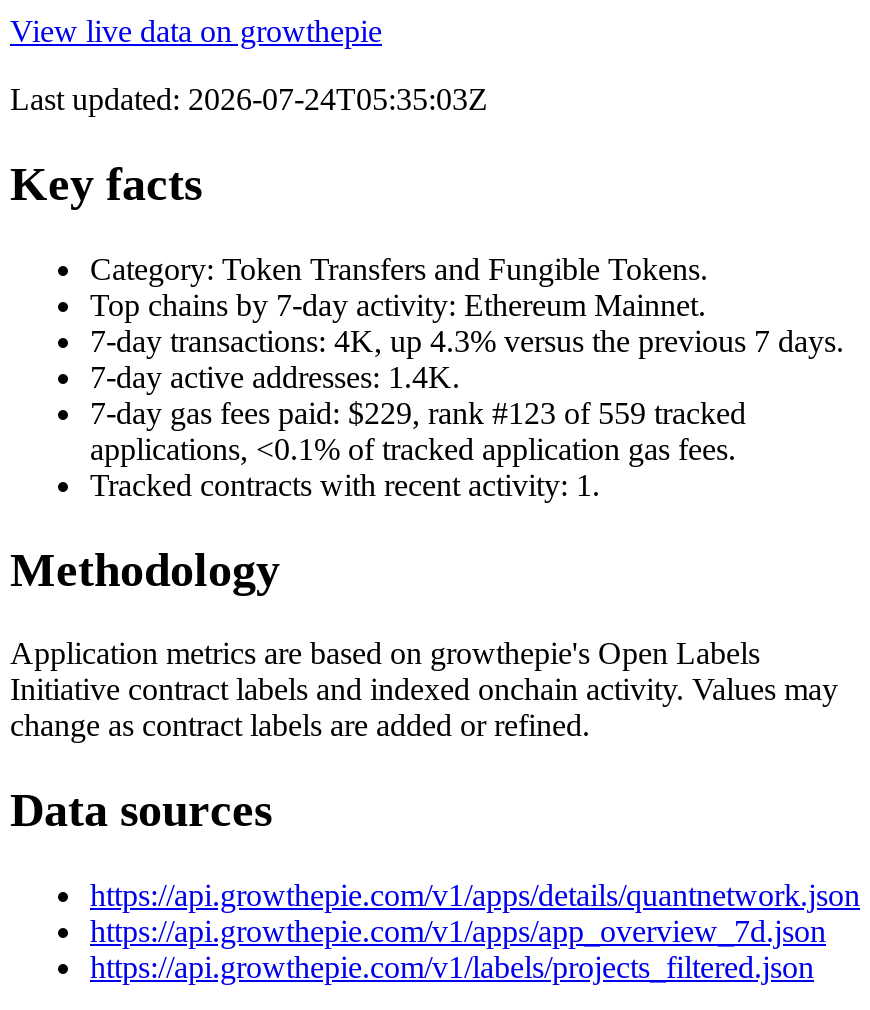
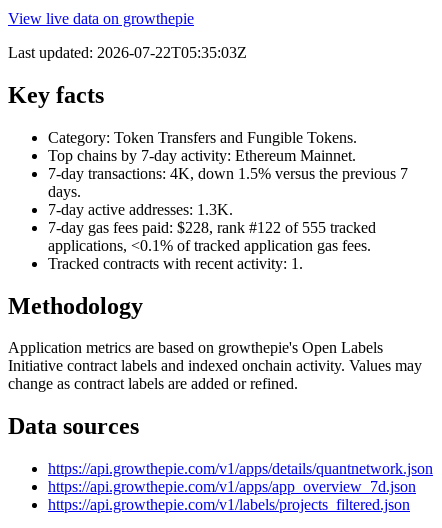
[10,82,488,116] Last updated: 2026-07-24T05:35:03Z -> [8,44,247,61] Last updated: 2026-07-22T05:35:03Z
[90,323,844,429] 7-day transactions: 4K, up 4.3% versus the previous 7 days. | 7-day active addresses: 1.4K. | 7-day gas fees paid: $229, rank #123 of 559 tracked -> [48,165,408,236] 7-day transactions: 4K, down 1.5% versus the previous 7 | days. | 7-day active addresses: 1.3K. | 7-day gas fees paid: $228, rank #122 of 555 tracked

